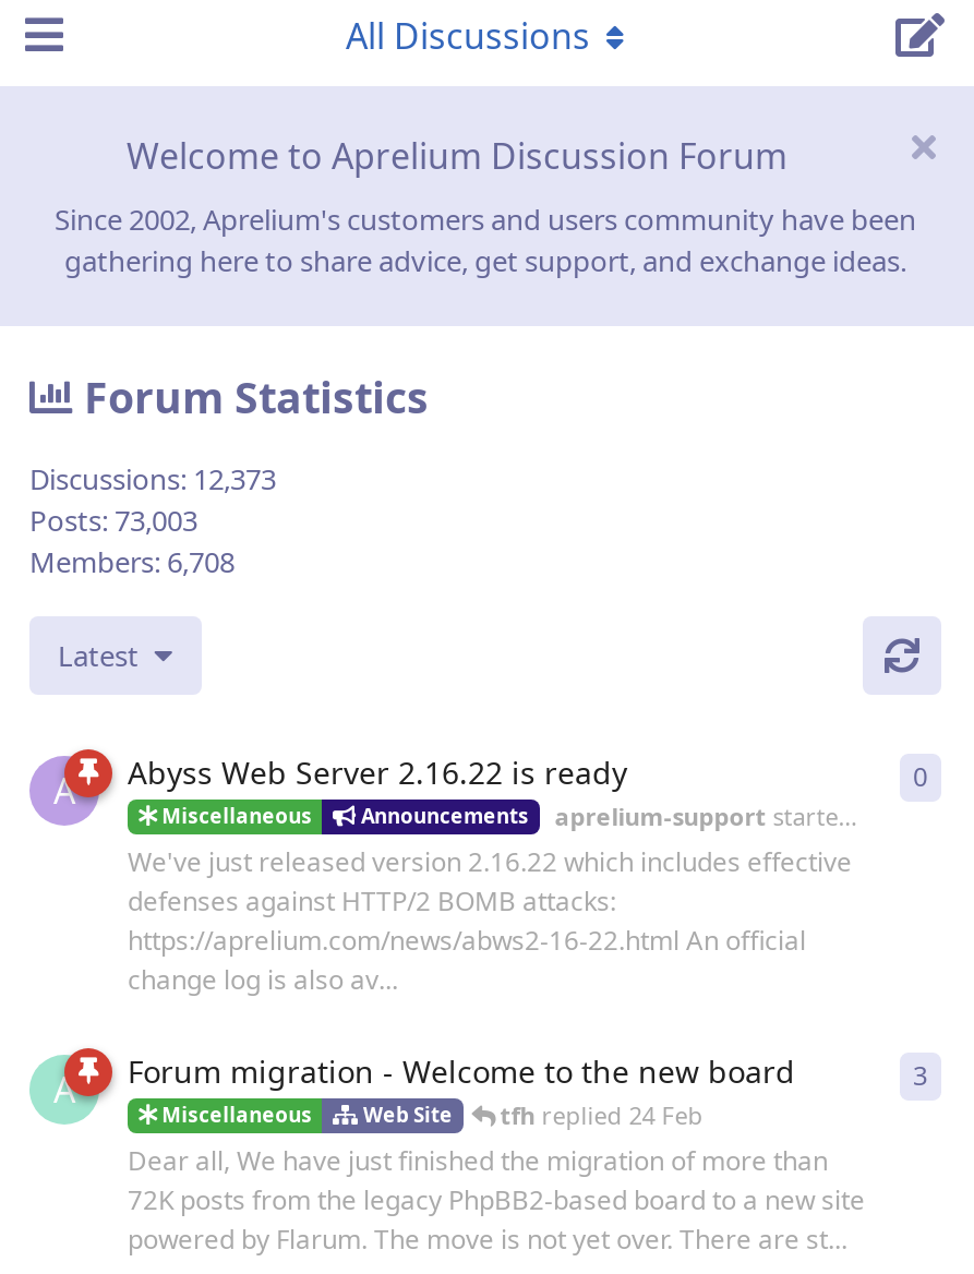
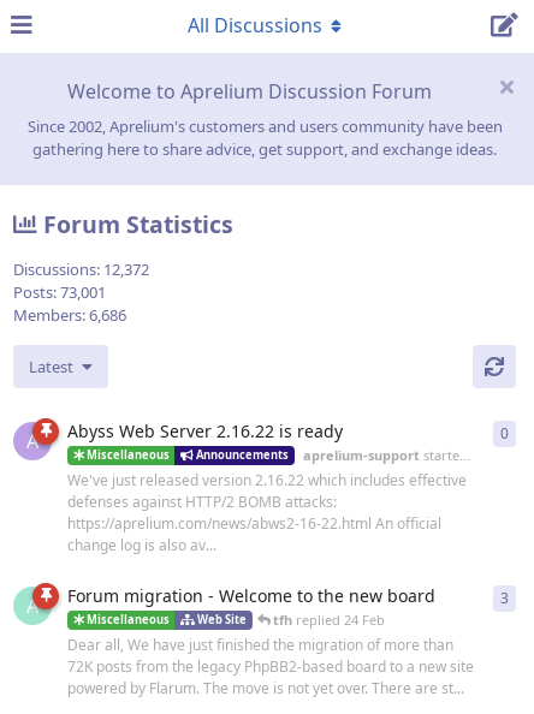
[29,460,276,499] Discussions: 12,373 -> [13,259,149,280] Discussions: 12,372
[29,501,197,540] Posts: 73,003 -> [13,282,106,303] Posts: 73,001
[29,543,235,582] Members: 6,708 -> [13,304,126,326] Members: 6,686

